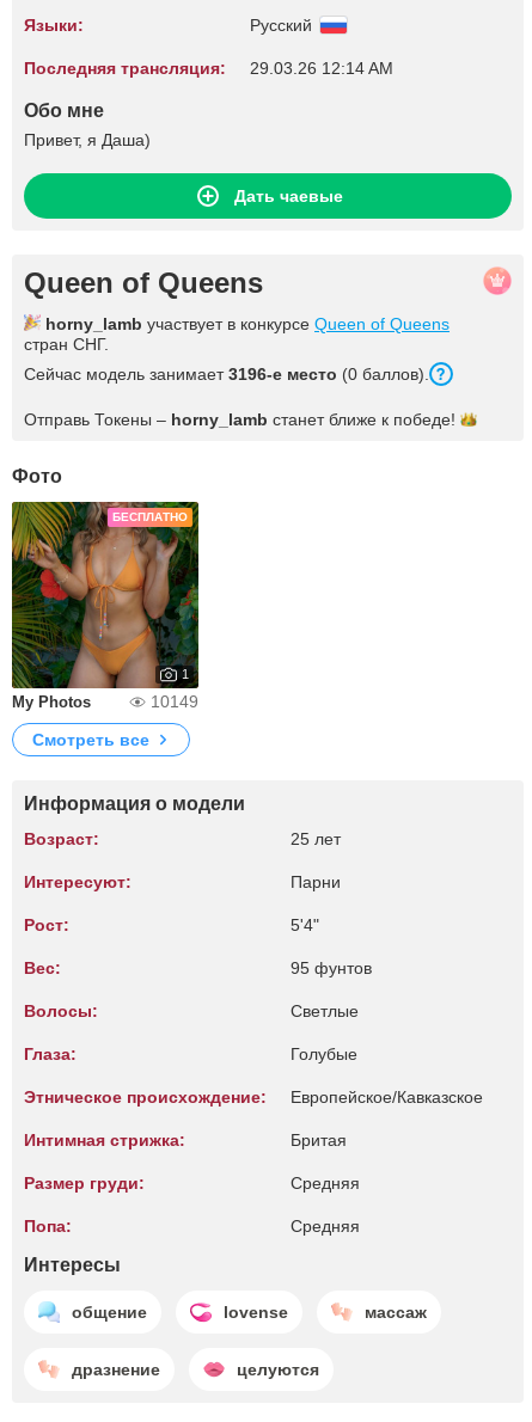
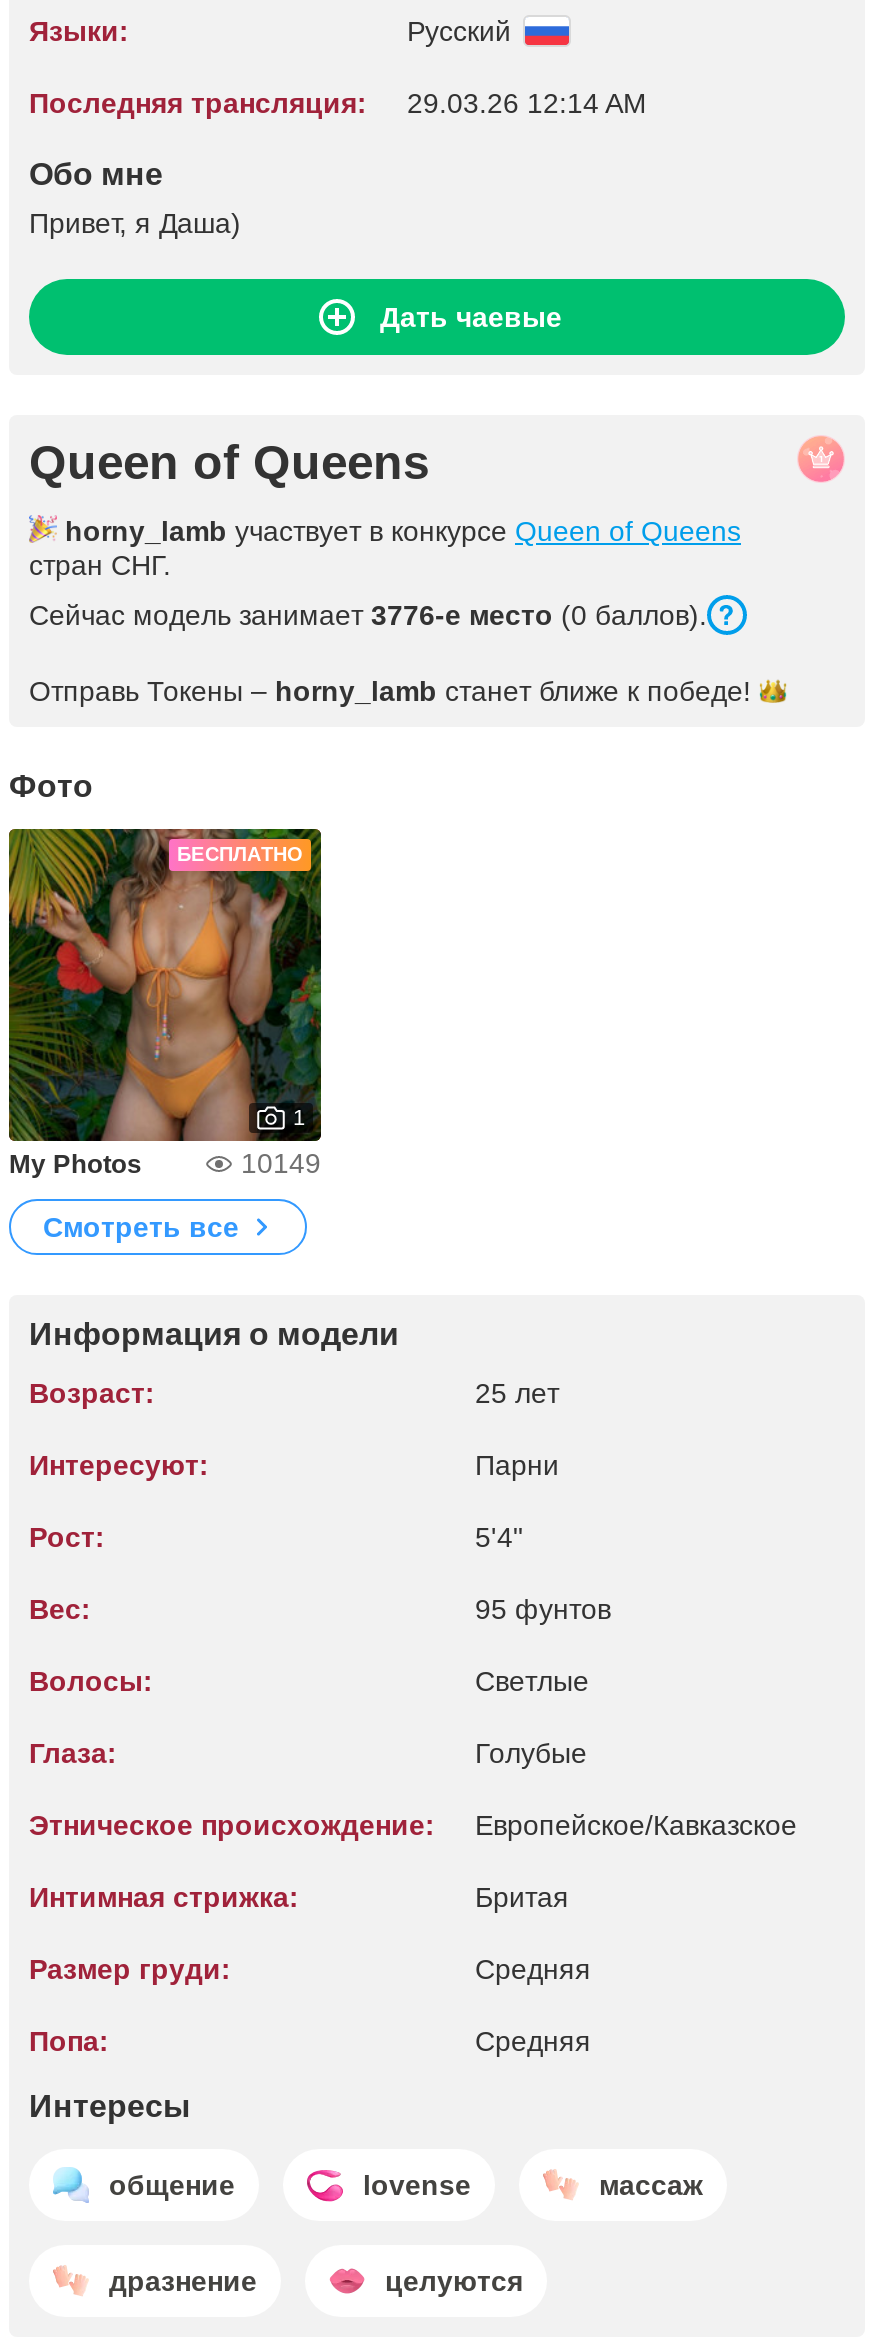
[24,364,429,384] Сейчас модель занимает 3196-е место (0 баллов). -> [29,599,707,631] Сейчас модель занимает 3776-е место (0 баллов).

